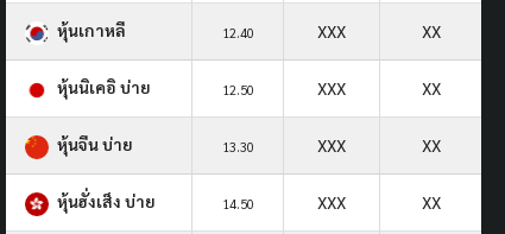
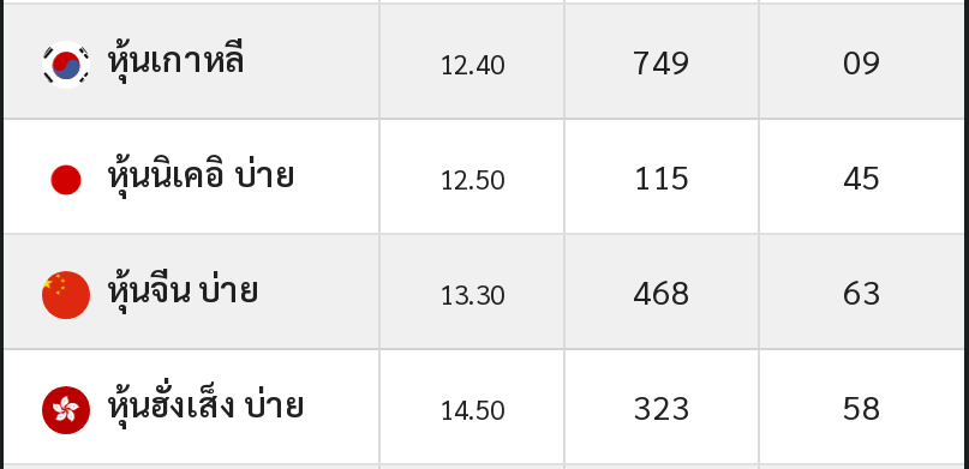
[317,20,440,41] XXX | XX -> [633,38,881,81] 749 | 09
[317,77,440,98] XXX | XX -> [633,153,881,196] 115 | 45
[317,134,440,155] XXX | XX -> [633,268,881,311] 468 | 63
[317,191,440,212] XXX | XX -> [633,383,881,427] 323 | 58

